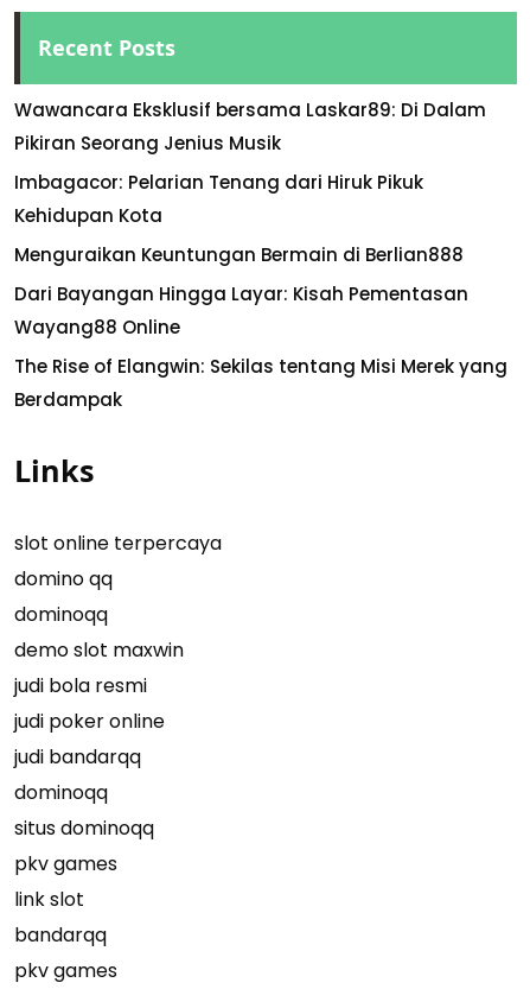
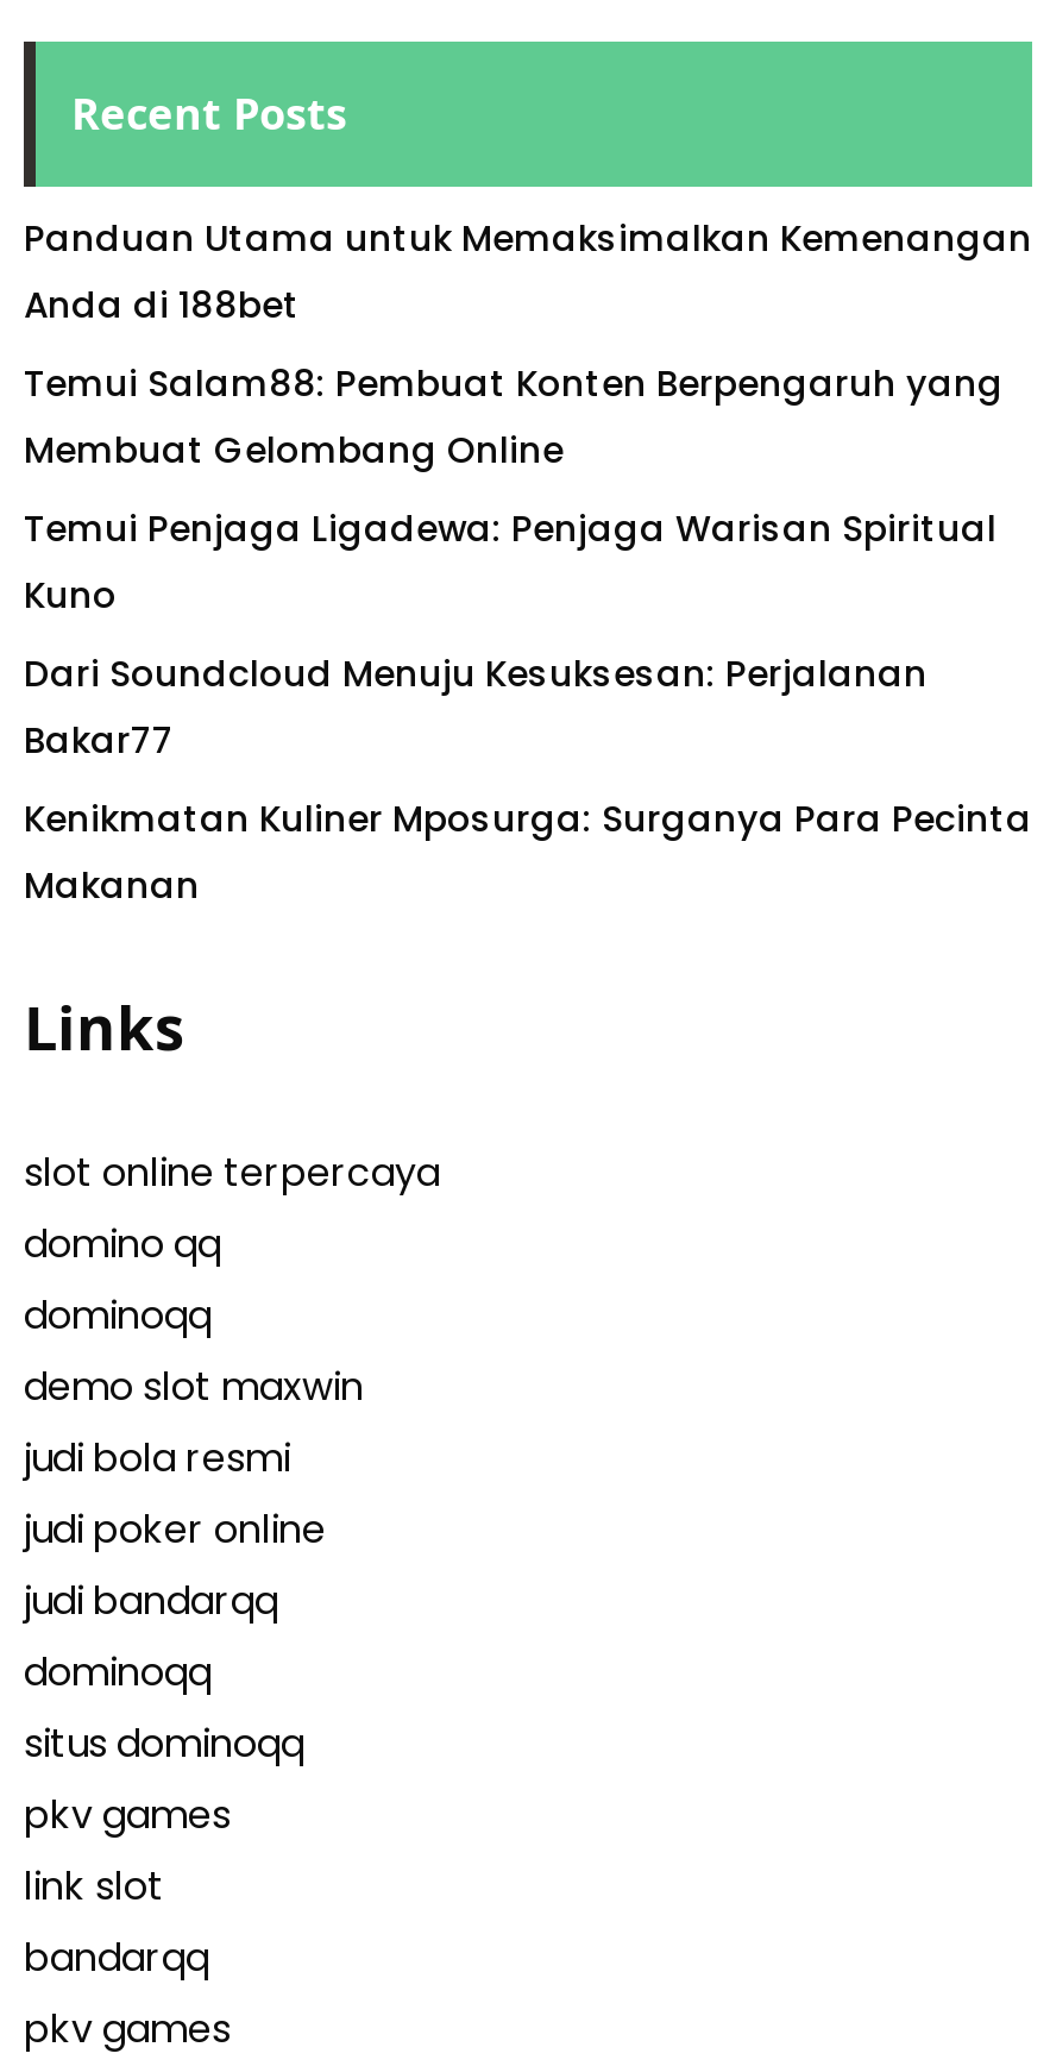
[14,97,486,156] Wawancara Eksklusif bersama Laskar89: Di Dalam | Pikiran Seorang Jenius Musik -> [24,213,1032,329] Panduan Utama untuk Memaksimalkan Kemenangan | Anda di 188bet
[14,170,423,228] Imbagacor: Pelarian Tenang dari Hiruk Pikuk | Kehidupan Kota -> [24,358,1004,475] Temui Salam88: Pembuat Konten Berpengaruh yang | Membuat Gelombang Online
[14,242,464,267] Menguraikan Keuntungan Bermain di Berlian888 -> [24,503,996,620] Temui Penjaga Ligadewa: Penjaga Warisan Spiritual | Kuno
[14,281,468,340] Dari Bayangan Hingga Layar: Kisah Pementasan | Wayang88 Online -> [24,648,928,765] Dari Soundcloud Menuju Kesuksesan: Perjalanan | Bakar77
[14,354,507,412] The Rise of Elangwin: Sekilas tentang Misi Merek yang | Berdampak -> [24,793,1032,910] Kenikmatan Kuliner Mposurga: Surganya Para Pecinta | Makanan

